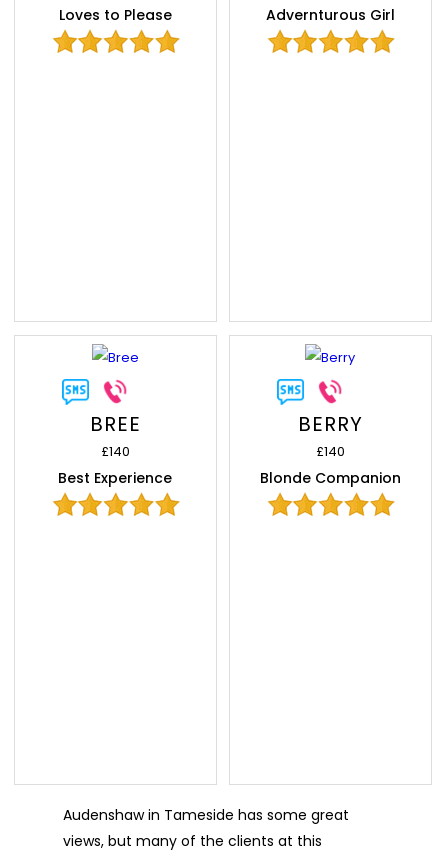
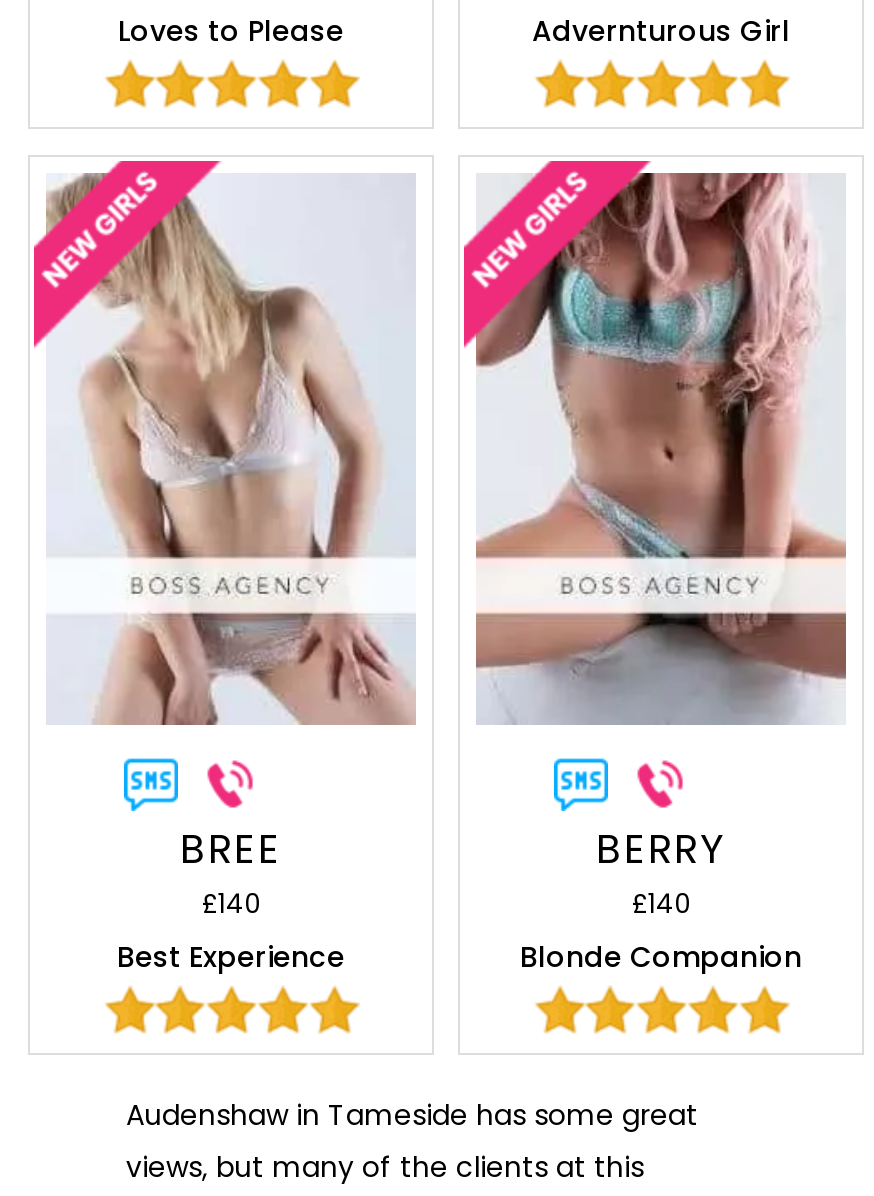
none -> [32,158,416,726] [image]
none -> [462,158,848,728] [image]

